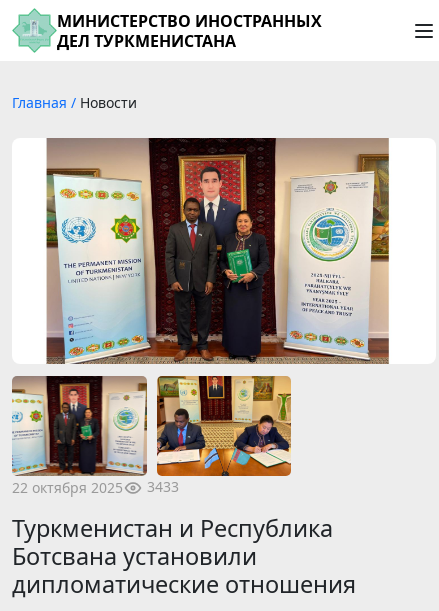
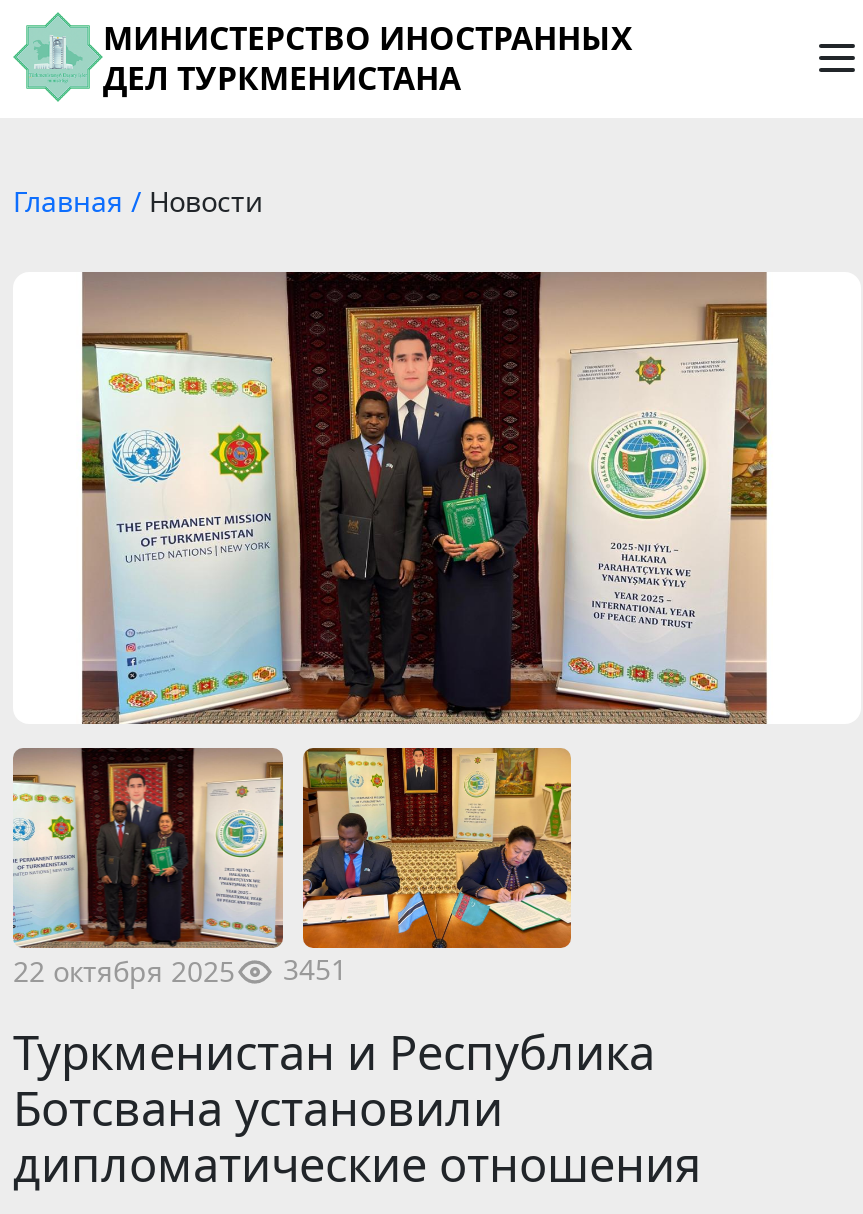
[12,477,179,497] 22 октября 2025 3433 -> [13,950,347,990] 22 октября 2025 3451

